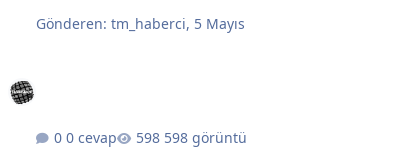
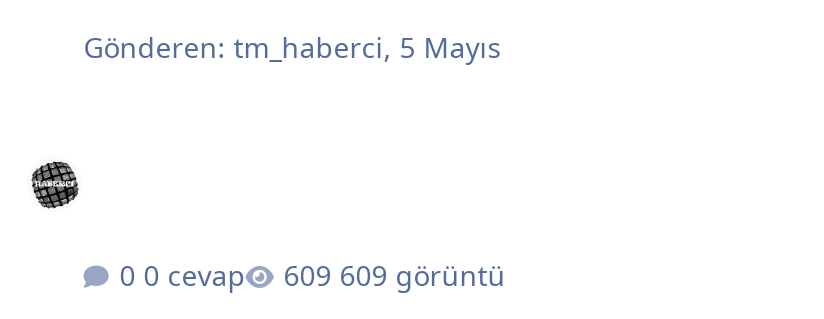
[164,128,247,147] 598 görüntü -> [339,257,505,295] 609 görüntü

